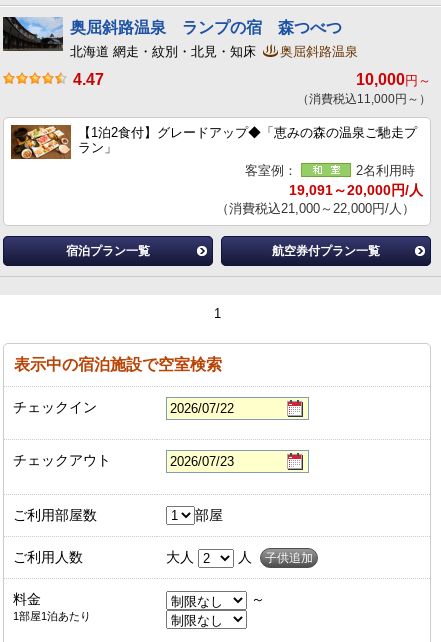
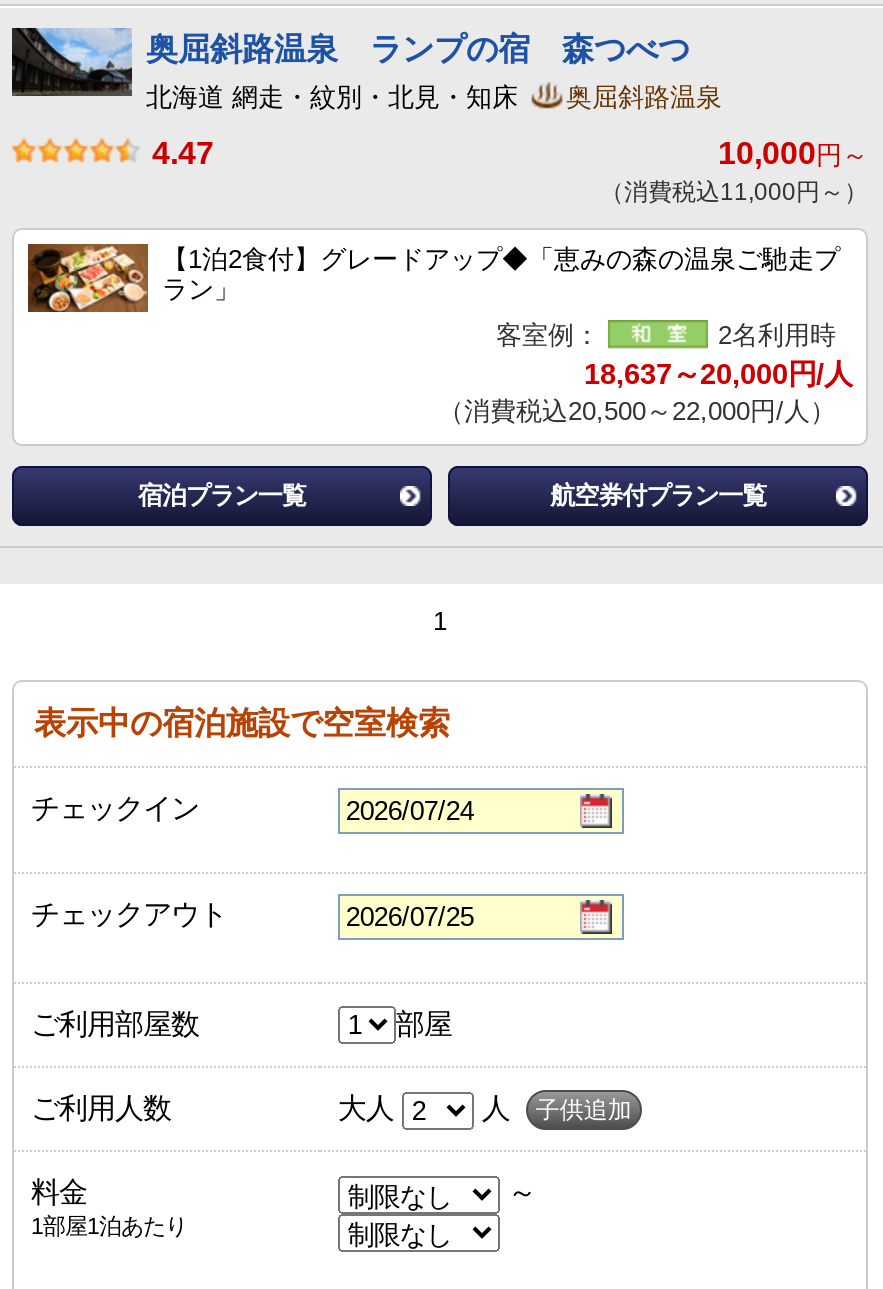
[289,182,423,198] 19,091～20,000円/人 -> [584,358,852,390] 18,637～20,000円/人
[216,201,415,216] （消費税込21,000～22,000円/人） -> [438,396,836,426] （消費税込20,500～22,000円/人）

